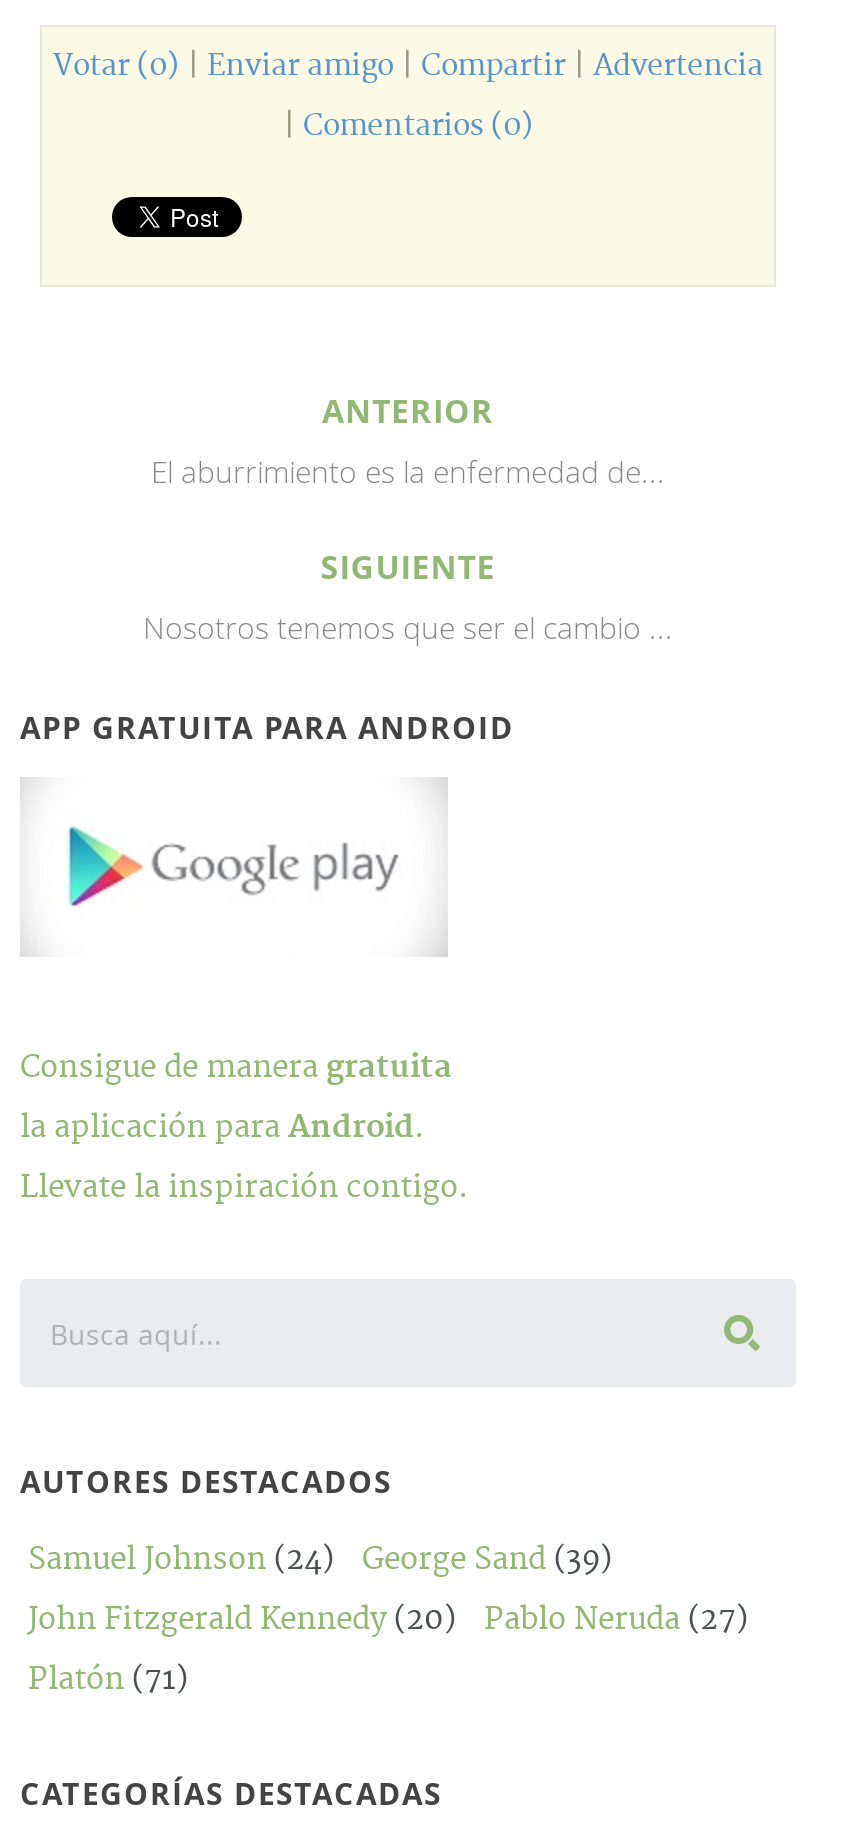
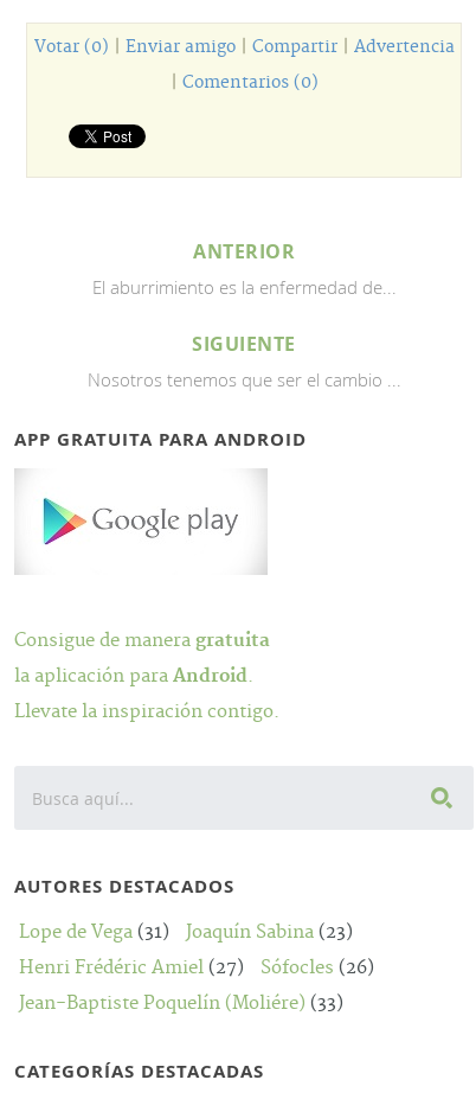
[28,1541,612,1579] Samuel Johnson (24) | George Sand (39) -> [19,921,353,944] Lope de Vega (31) | Joaquín Sabina (23)
[28,1601,748,1639] John Fitzgerald Kennedy (20) | Pablo Neruda (27) -> [19,957,374,979] Henri Frédéric Amiel (27) | Sófocles (26)
[28,1661,188,1699] Platón (71) -> [19,992,343,1015] Jean-Baptiste Poquelín (Moliére) (33)

